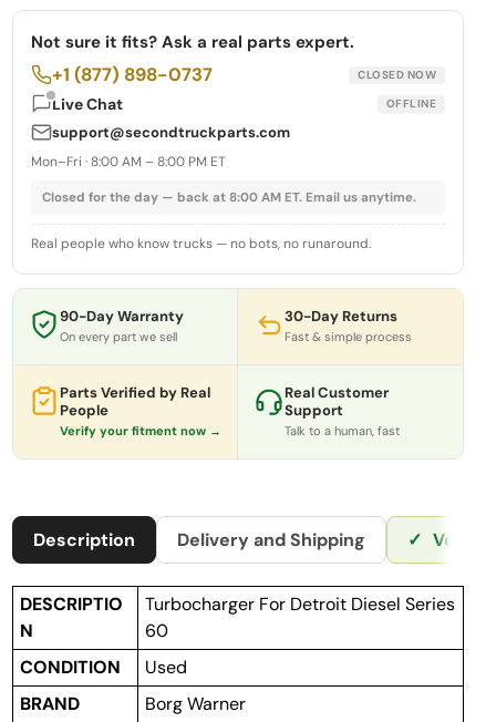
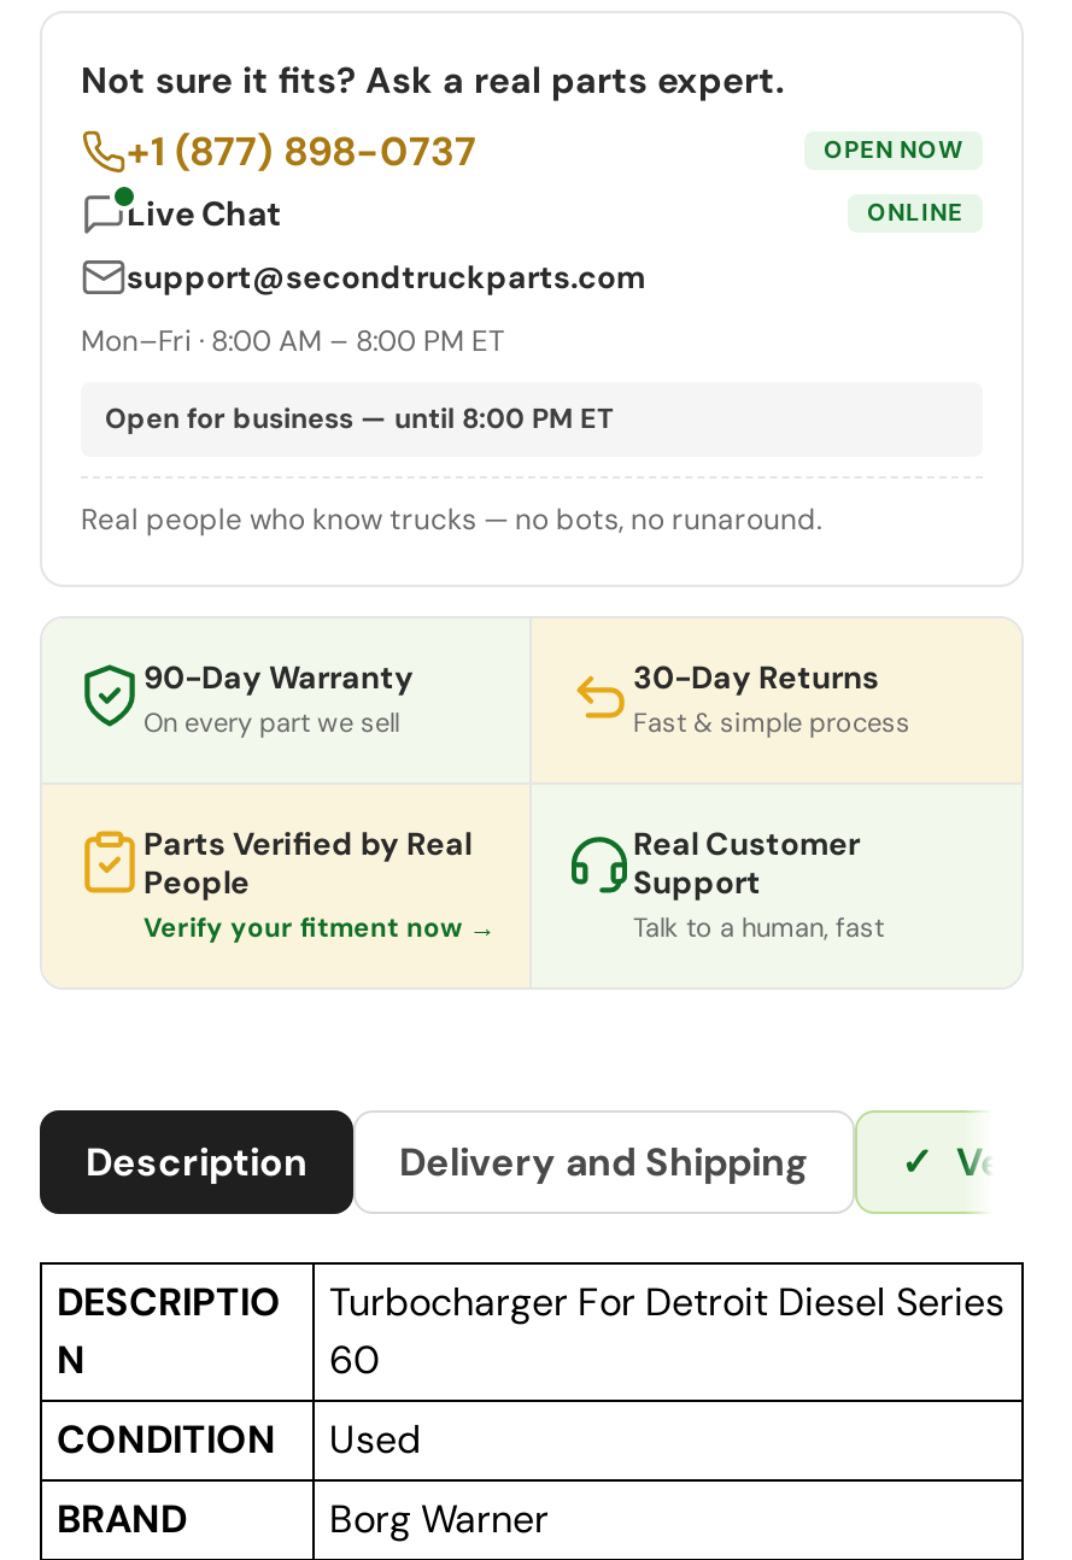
[358,67,436,81] CLOSED NOW -> [824,134,963,165] OPEN NOW
[386,96,436,110] OFFLINE -> [867,197,963,228] ONLINE
[42,189,416,206] Closed for the day — back at 8:00 AM ET. Email us anytime. -> [105,400,614,436] Open for business — until 8:00 PM ET

